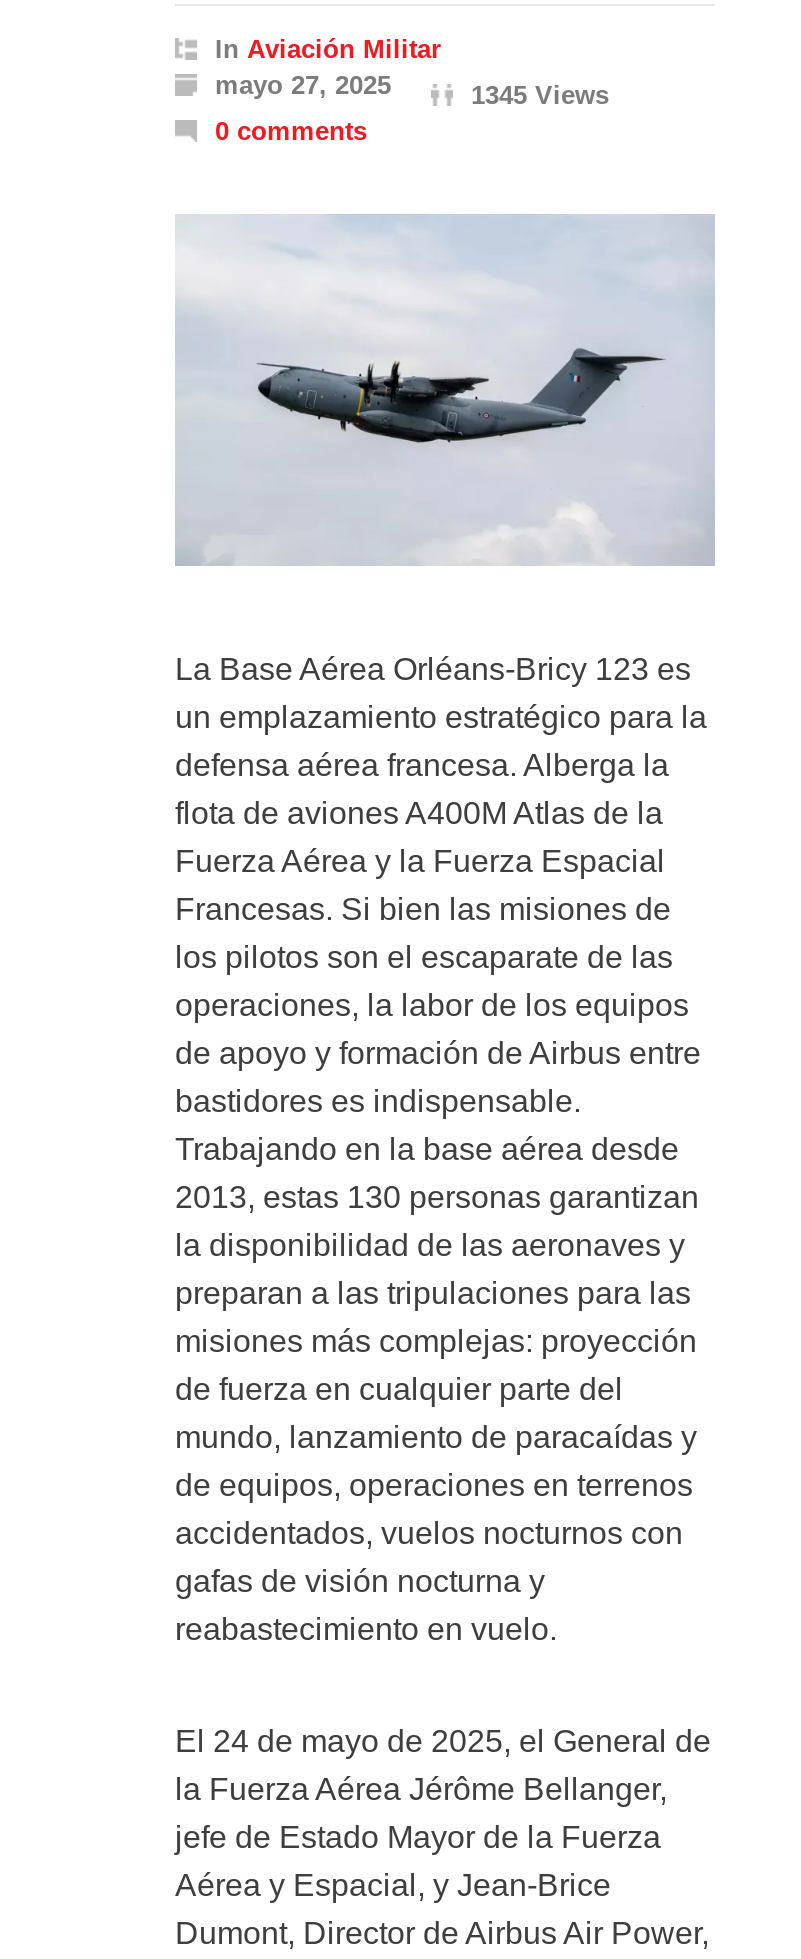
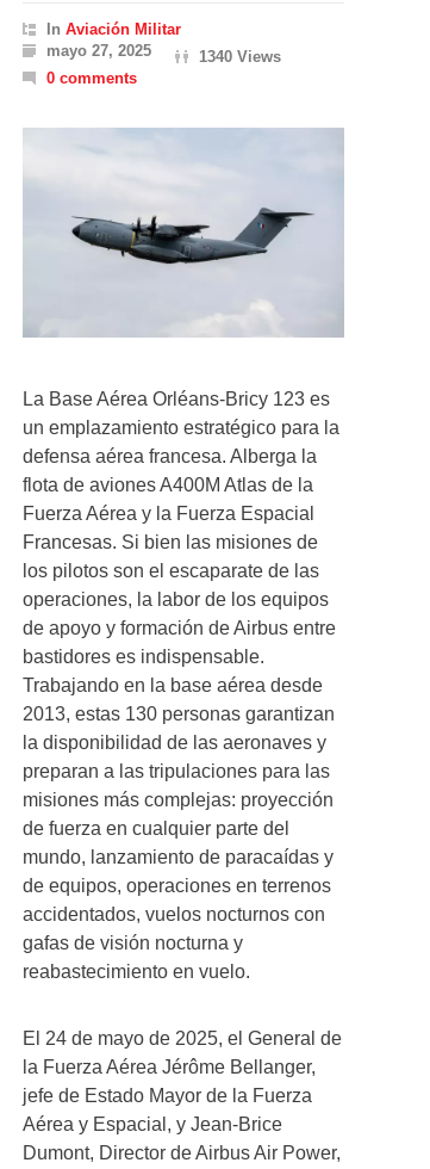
[471,80,609,110] 1345 Views -> [199,48,281,66] 1340 Views

